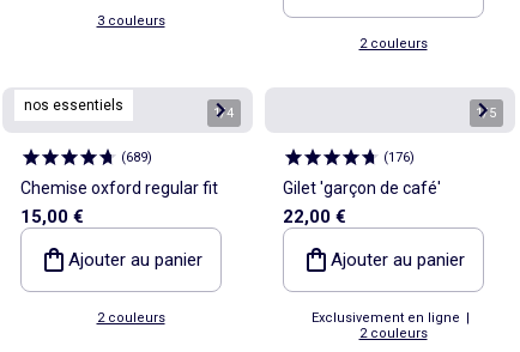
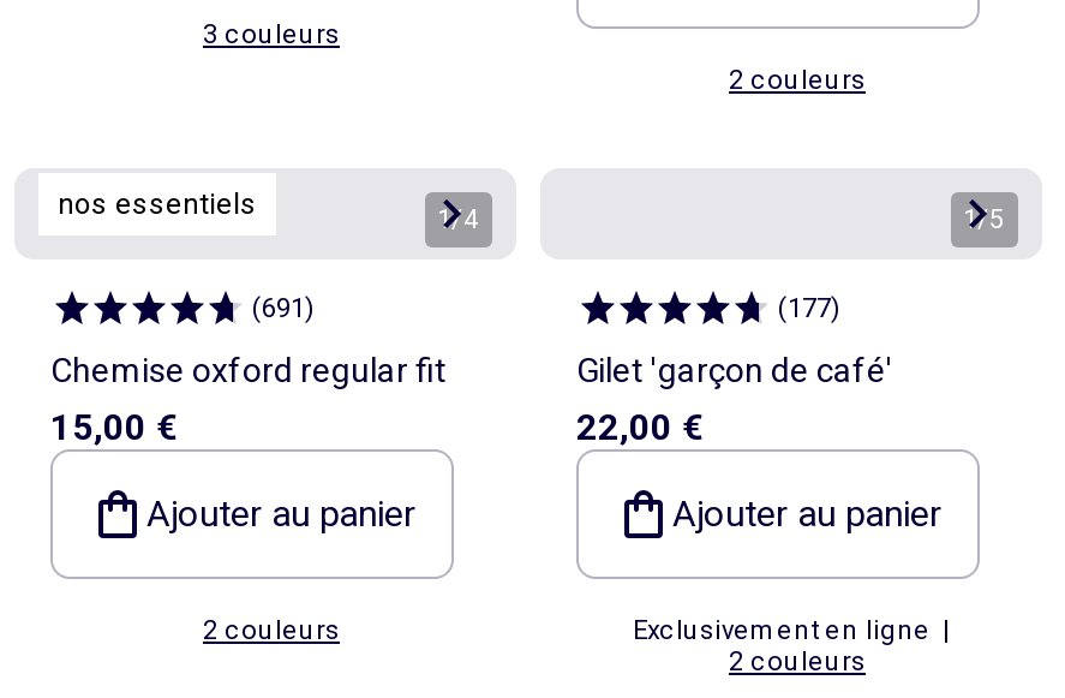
[121,149,152,165] (689) -> [252,292,315,323] (691)
[383,149,415,165] (176) -> [778,292,840,323] (177)

